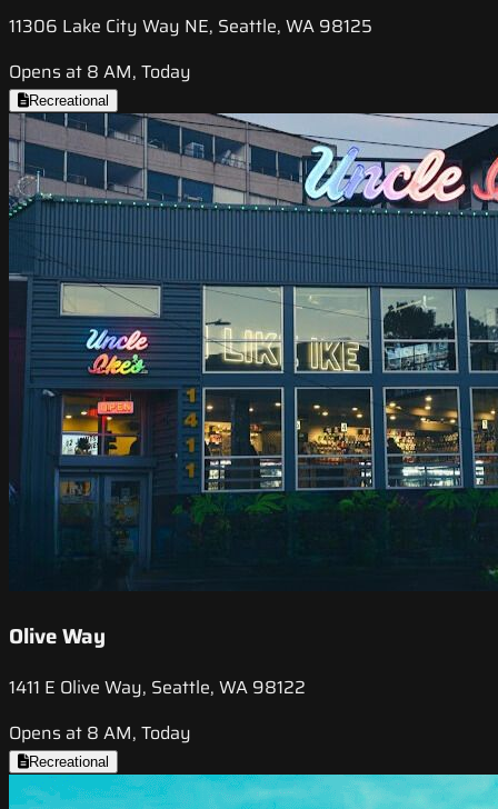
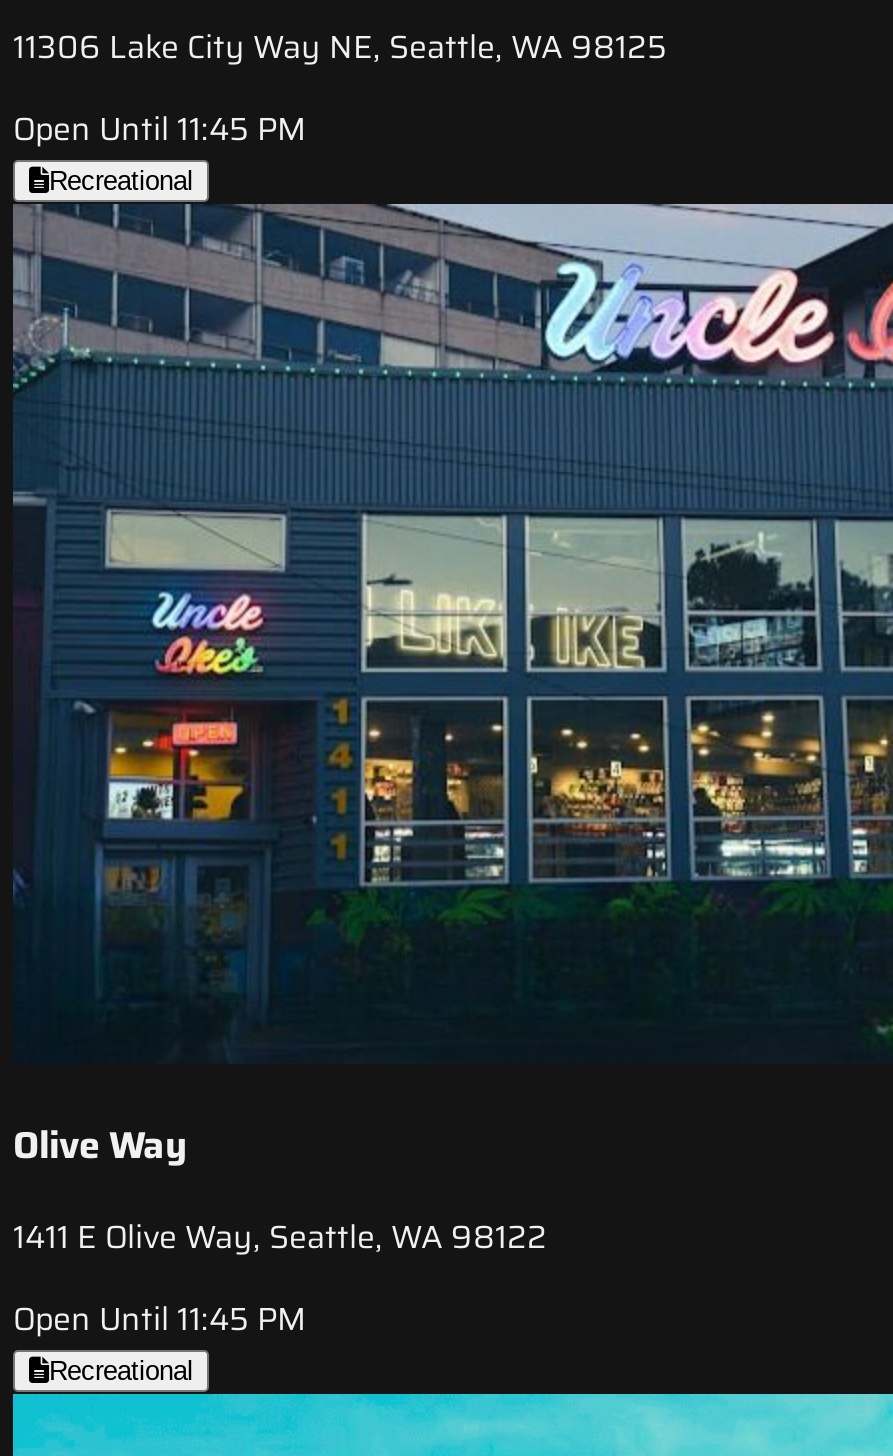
[9,58,191,86] Opens at 8 AM, Today -> [13,105,307,155] Open Until 11:45 PM
[9,719,191,747] Opens at 8 AM, Today -> [13,1294,307,1344] Open Until 11:45 PM

